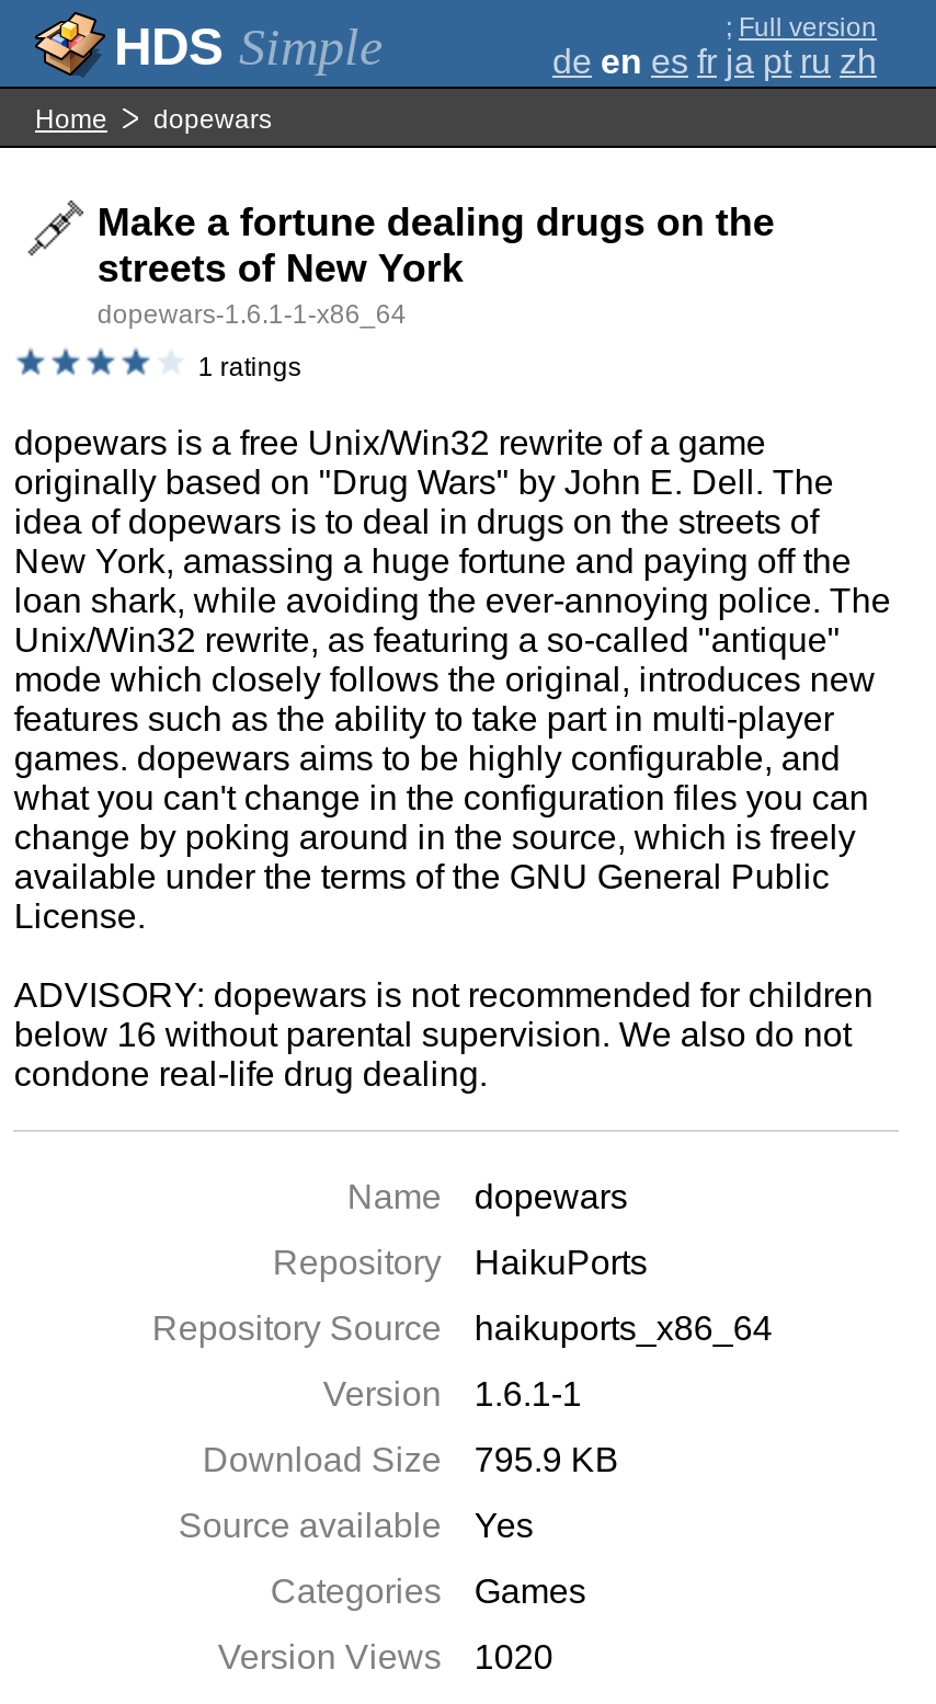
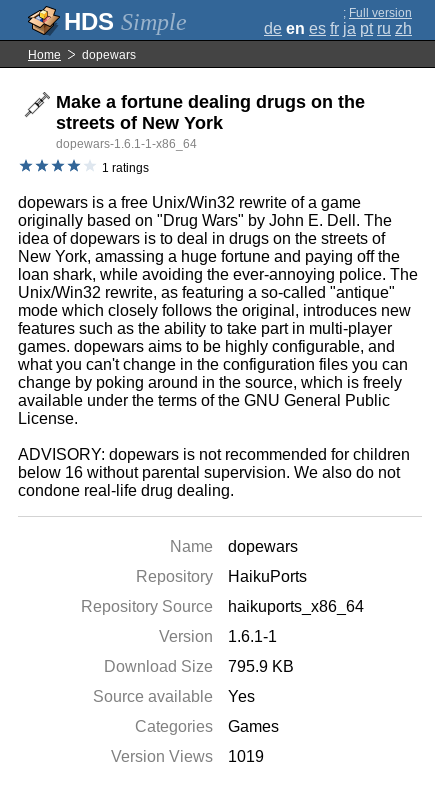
[218,1638,553,1676] Version Views 1020 -> [111,748,264,765] Version Views 1019

